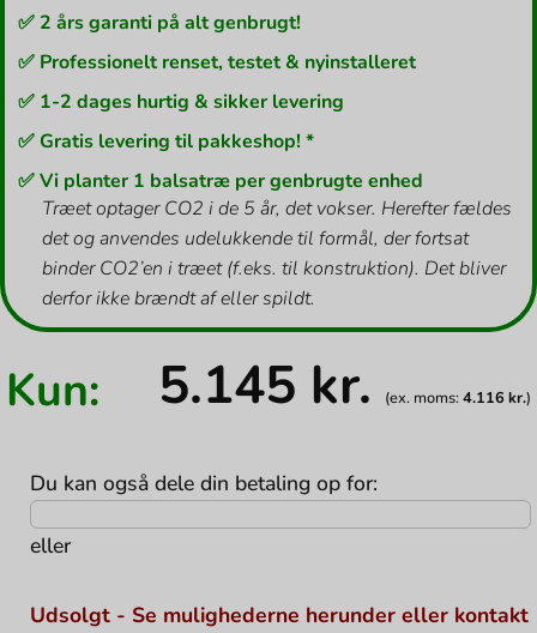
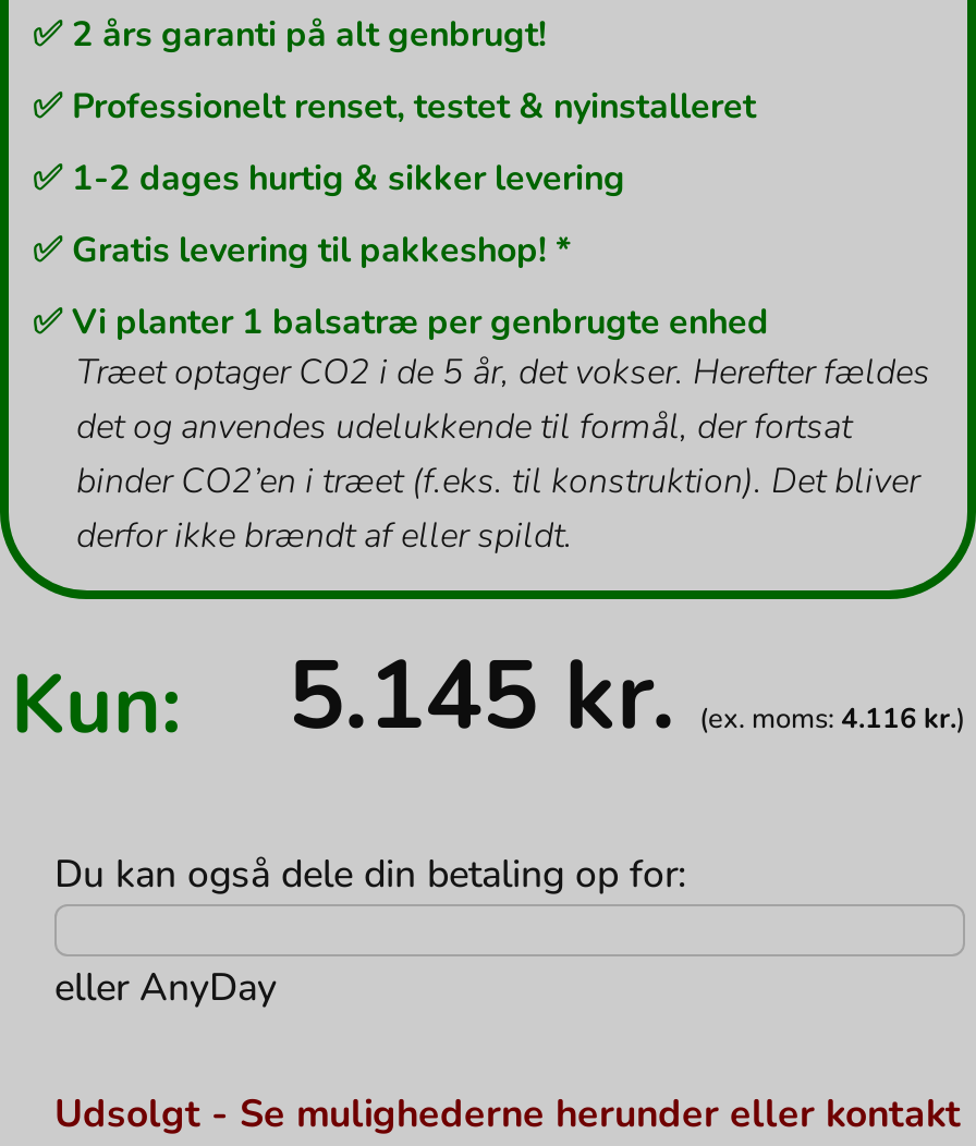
[30,531,71,560] eller -> [54,961,277,1013] eller AnyDay

